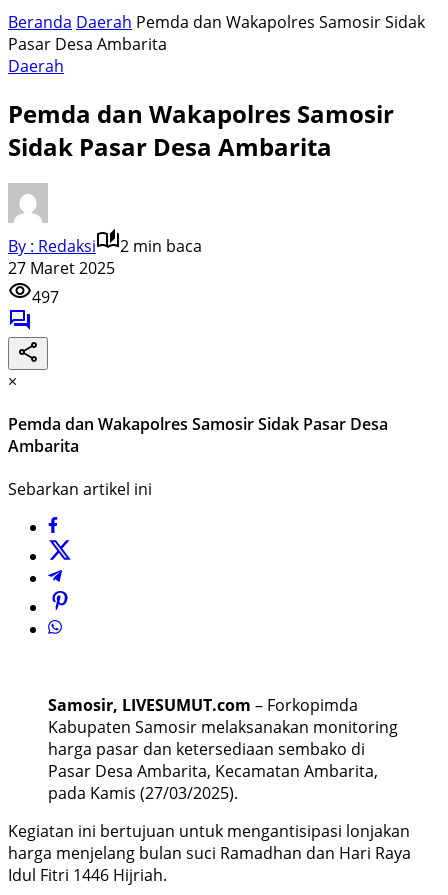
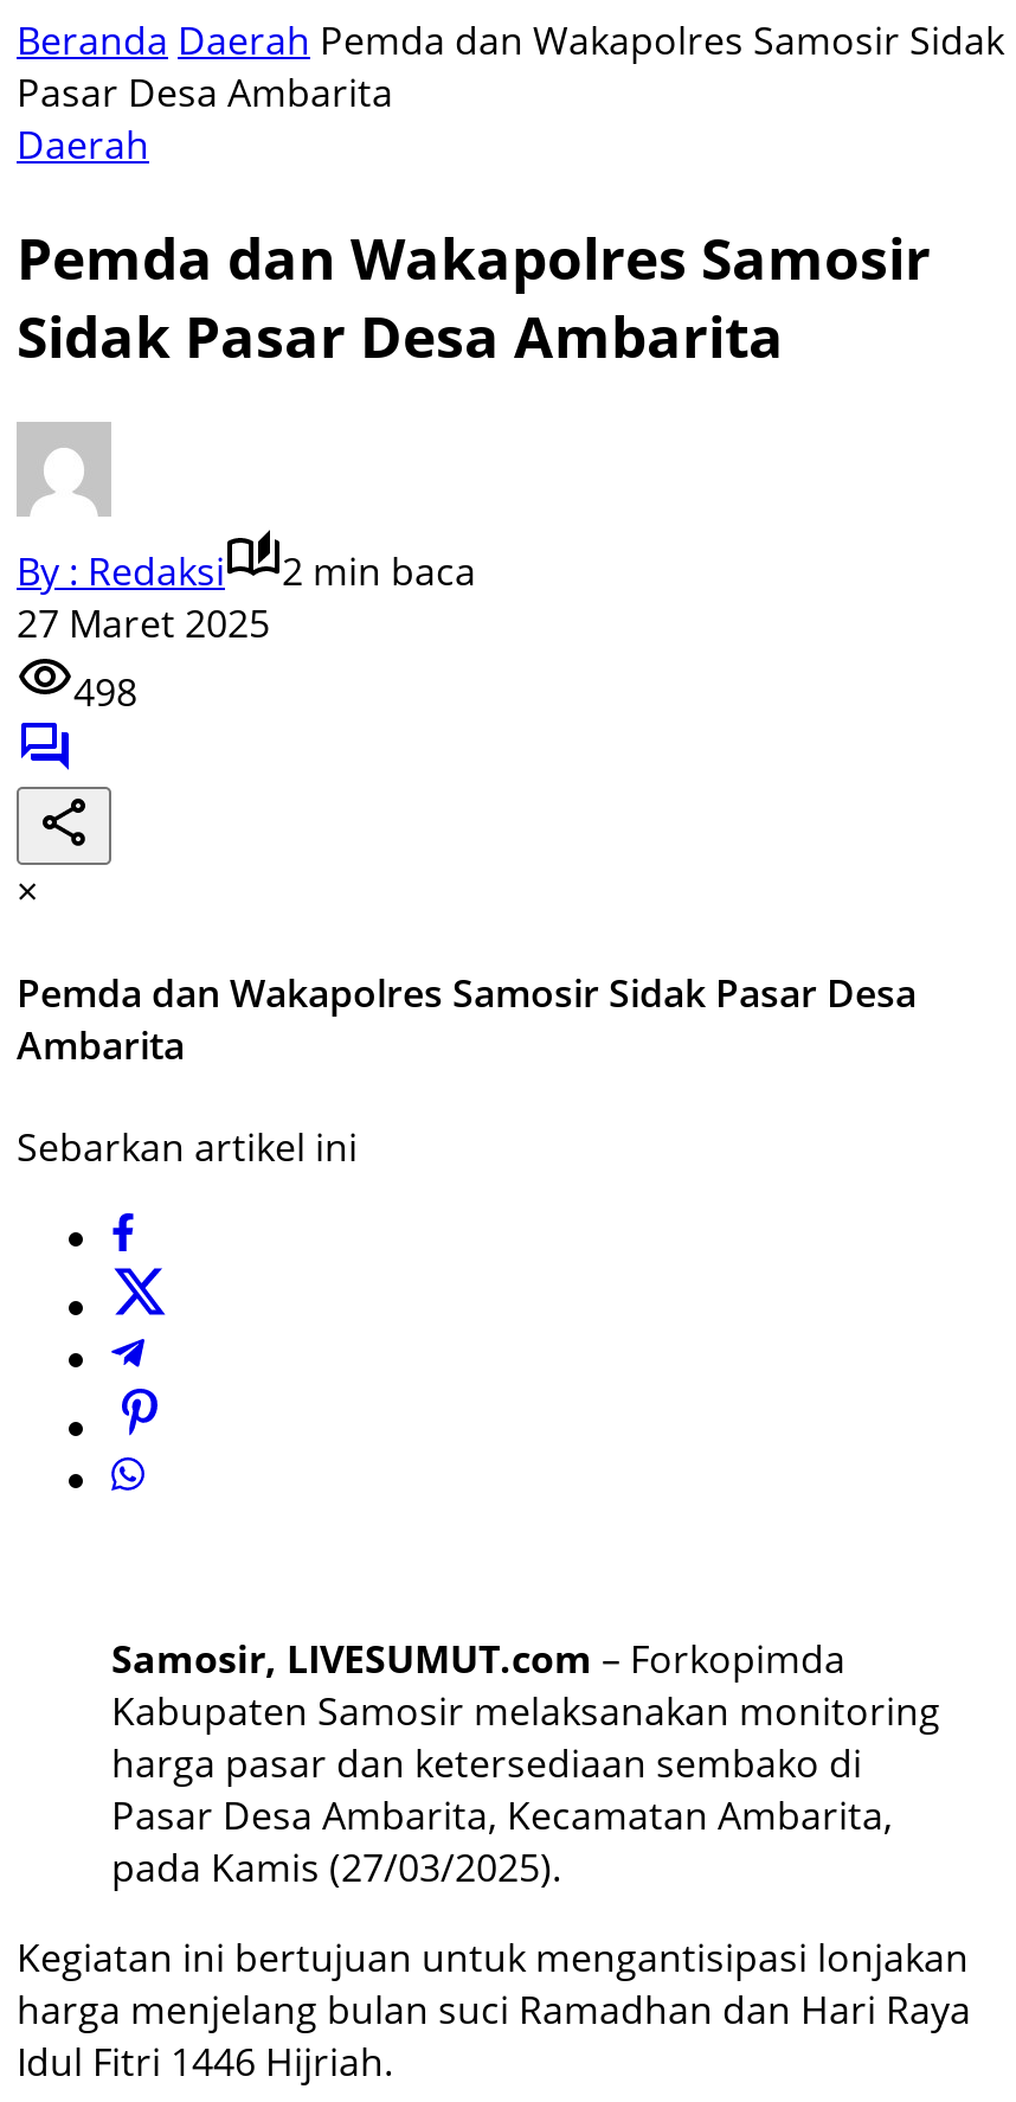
[32,286,59,308] 497 -> [73,665,137,718] 498

